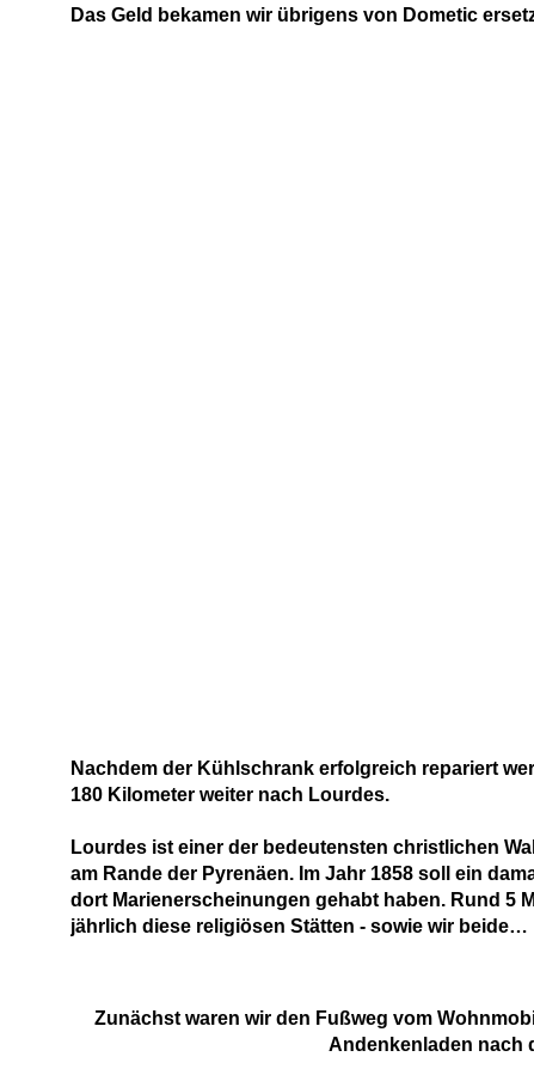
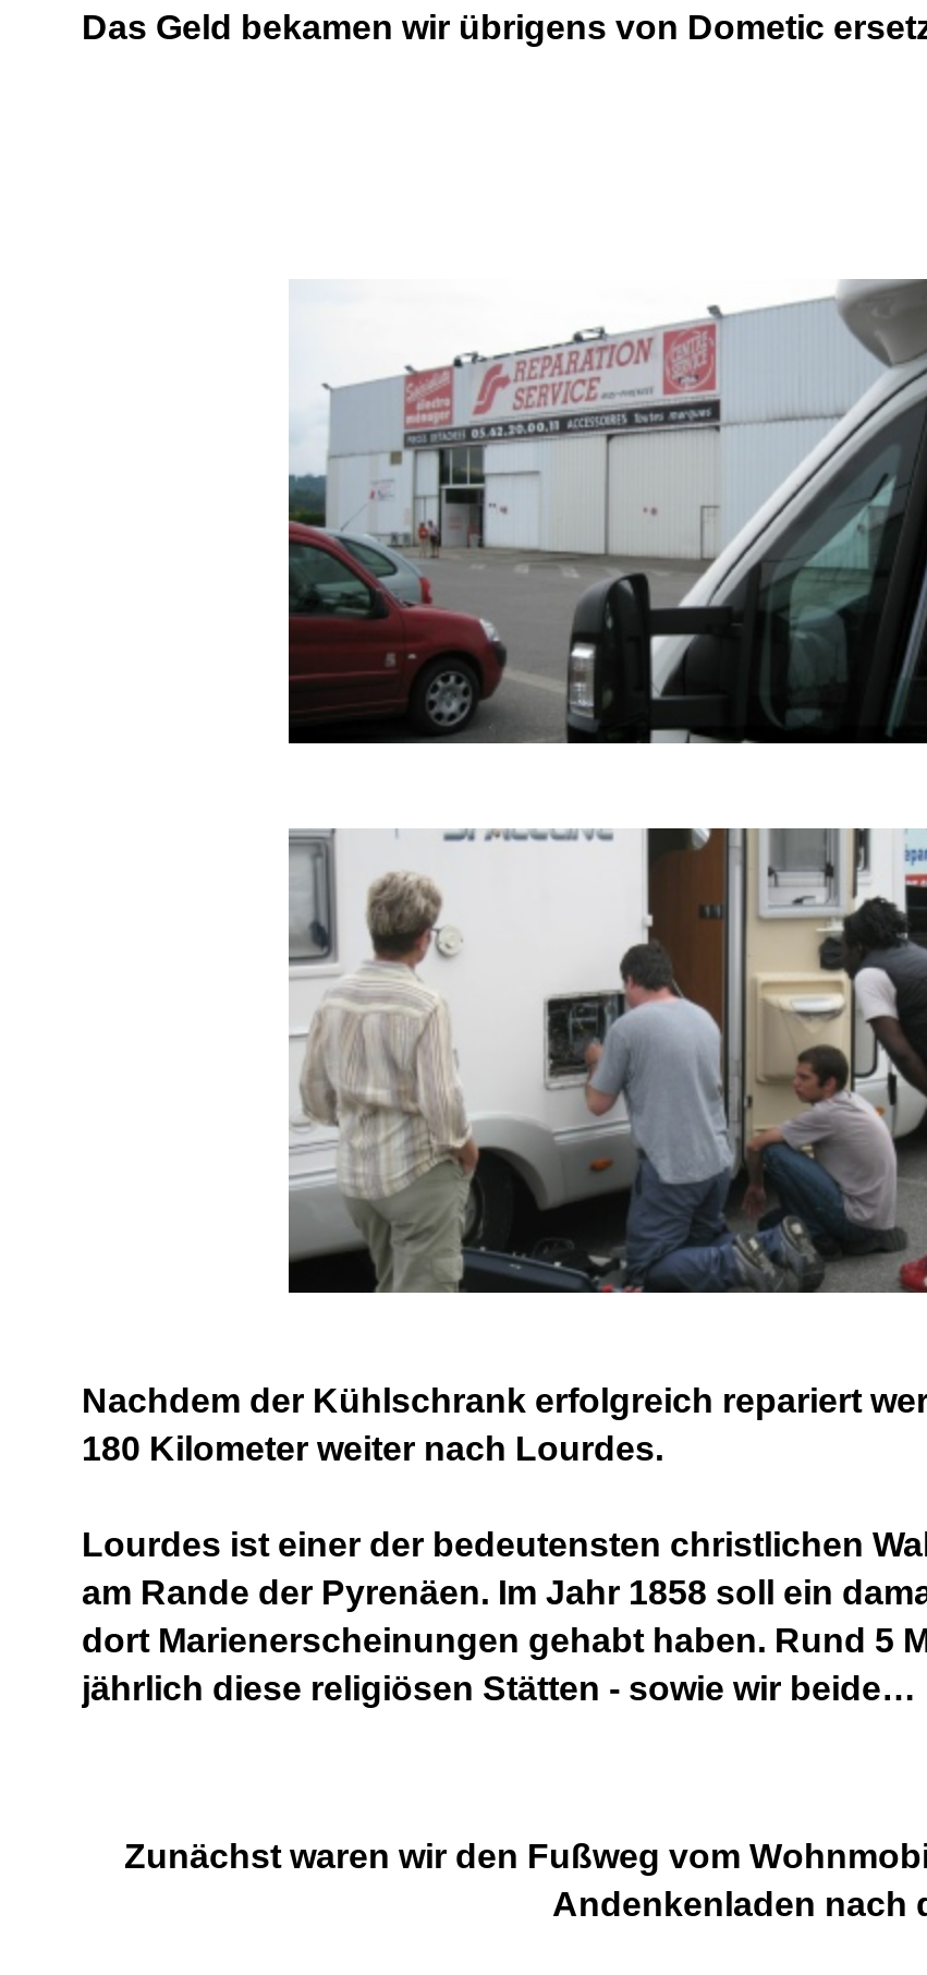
none -> [286,277,920,746] [image]
none -> [286,826,920,1295] [image]

